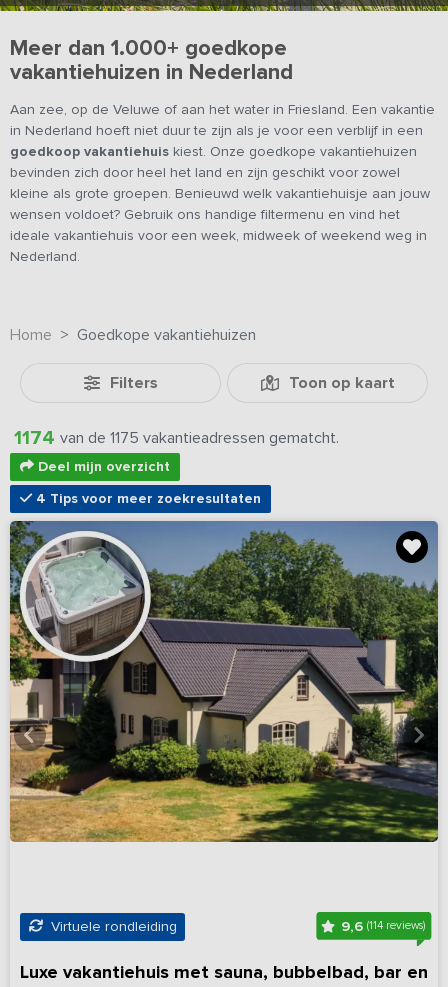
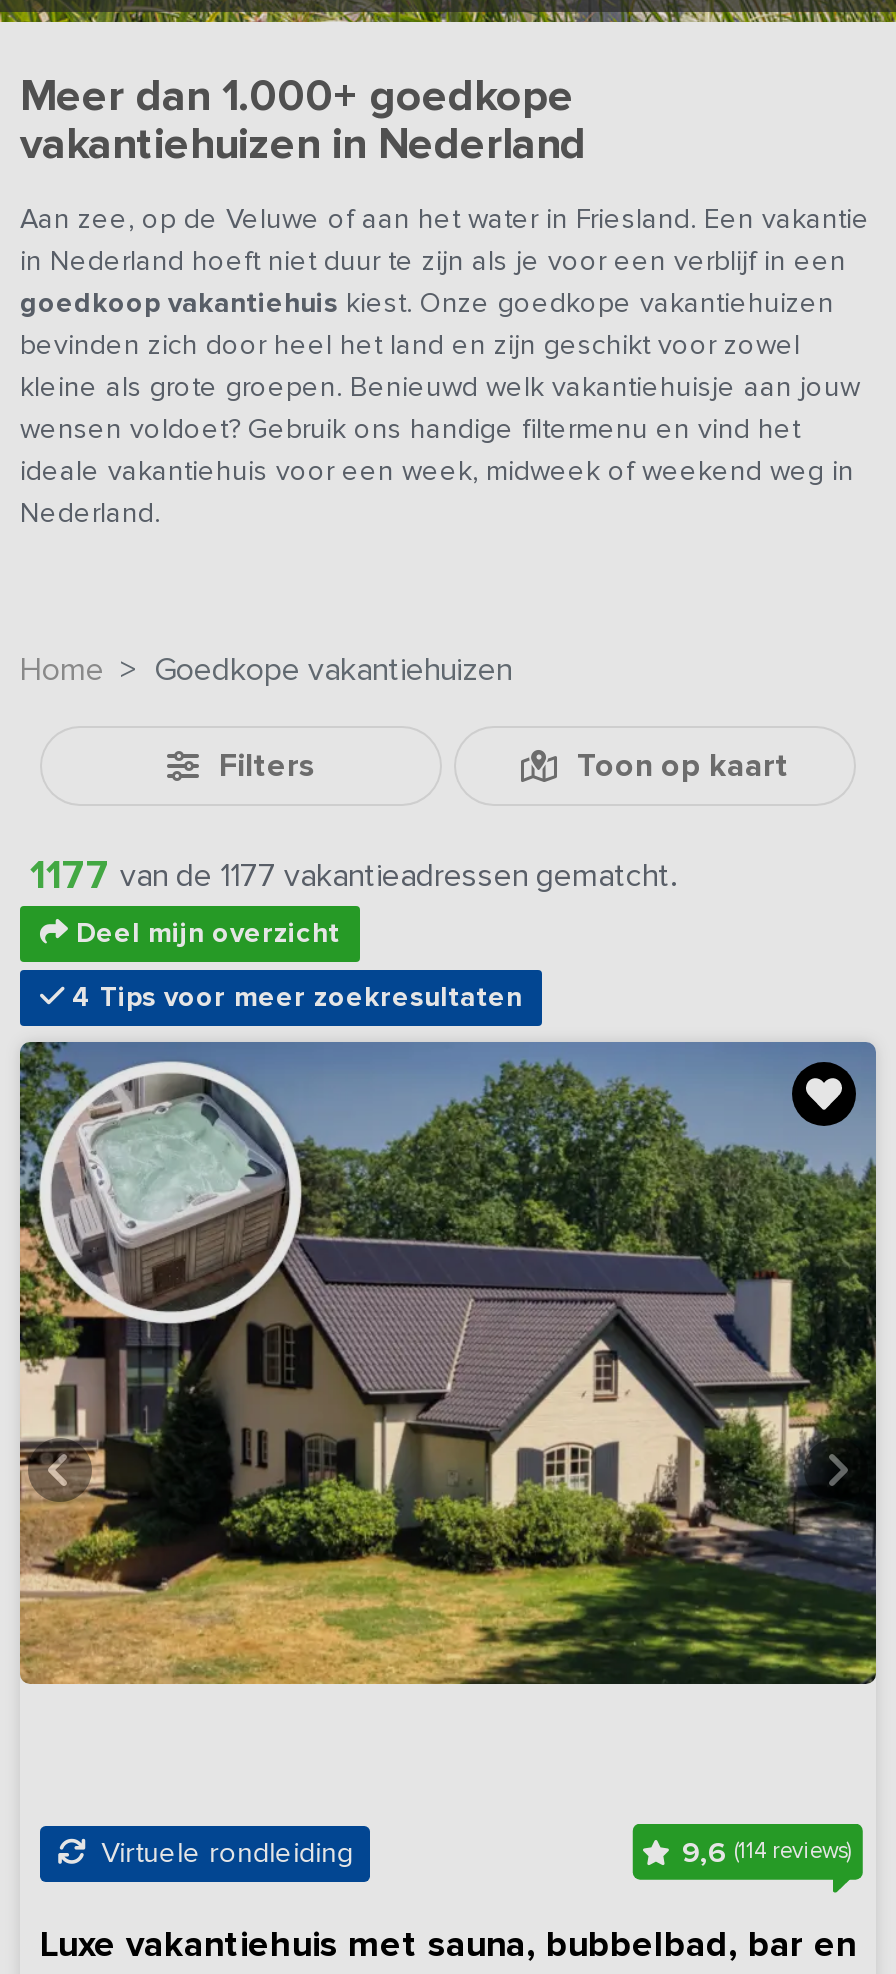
[14,426,339,450] 1174 van de 1175 vakantieadressen gematcht. -> [30,852,676,900] 1177 van de 1177 vakantieadressen gematcht.

